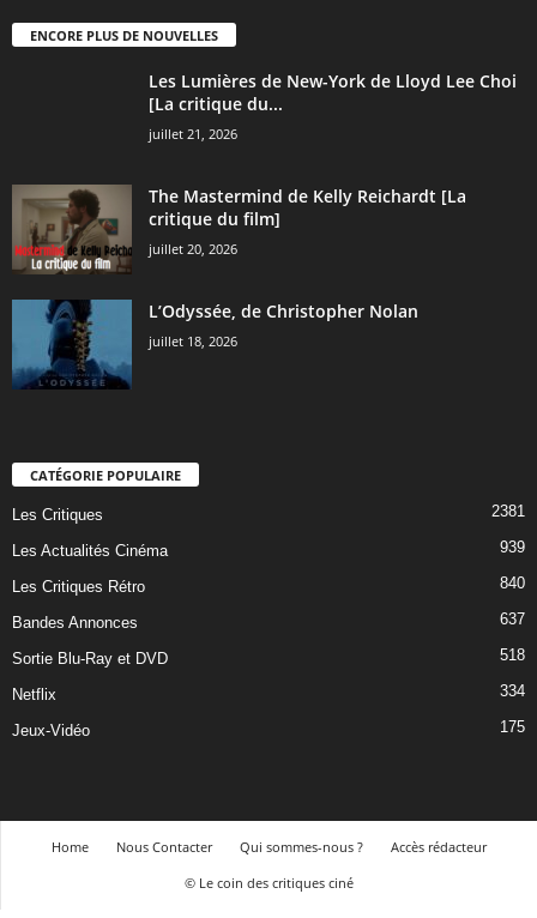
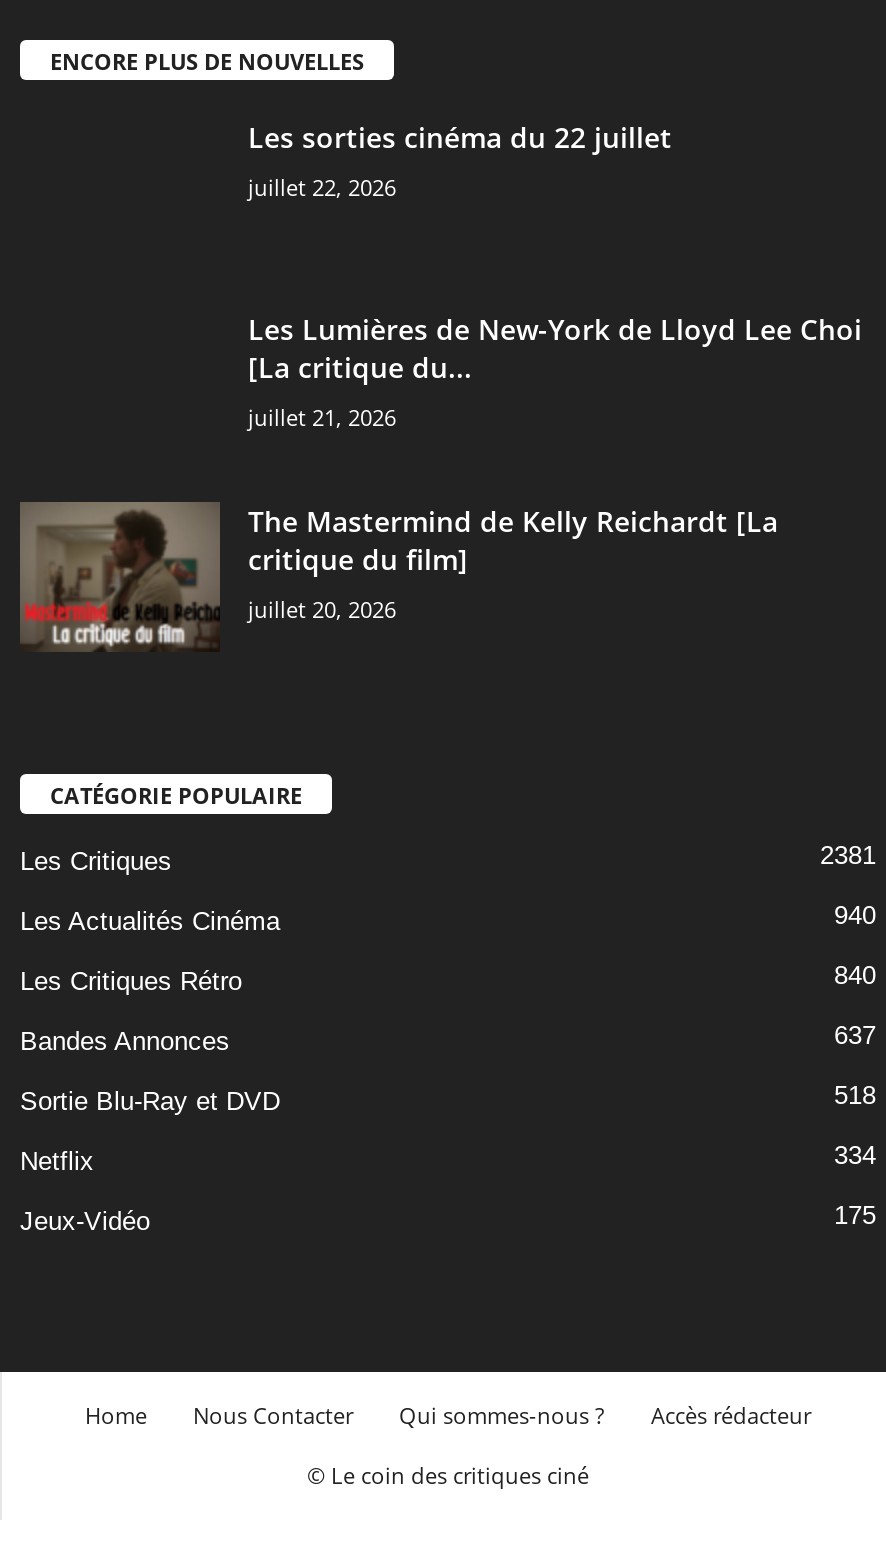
none -> [248,118,672,202] Les sorties cinéma du 22 juillet | juillet 22, 2026
moved [11,70,517,276] -> [18,310,862,654]: [image] | Les Lumières de New-York de Lloyd Lee Choi | [La critique du... | juillet 21, 2026 | The Mastermind de Kelly Reichardt [La | critique du film] | juillet 20, 2026
[12,300,418,388] [image] | L’Odyssée, de Christopher Nolan | juillet 18, 2026 -> none
[500,538,525,556] 939 -> [834,900,876,930] 940

